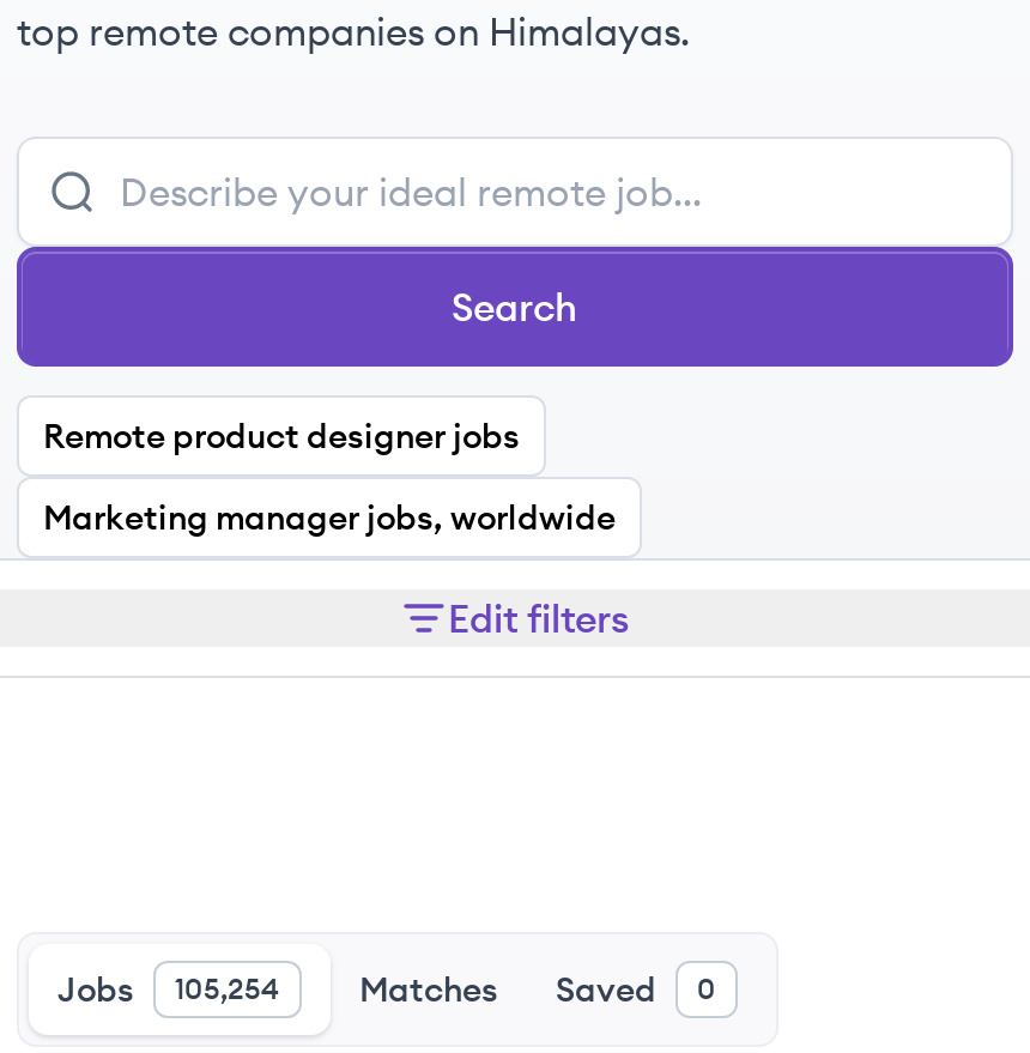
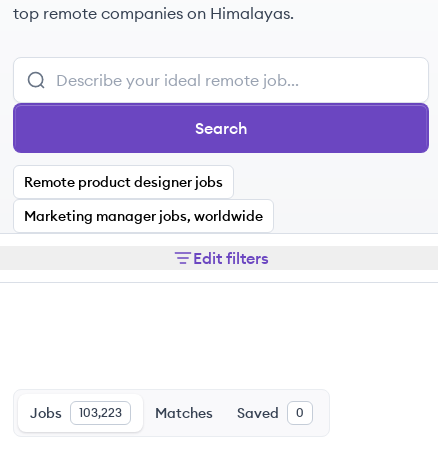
[57,968,280,1011] Jobs 105,254 -> [30,404,122,422] Jobs 103,223

